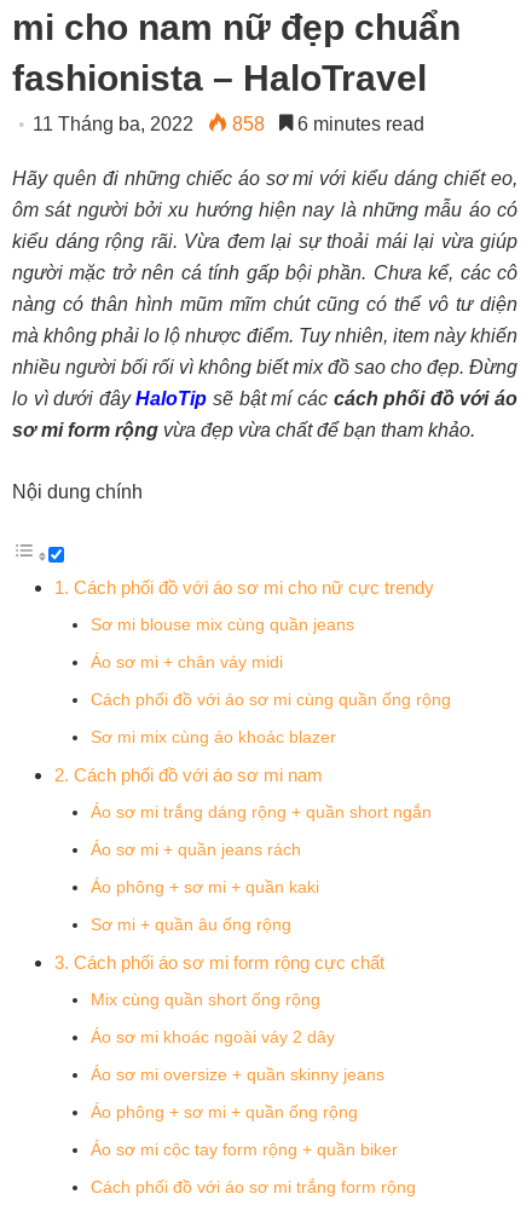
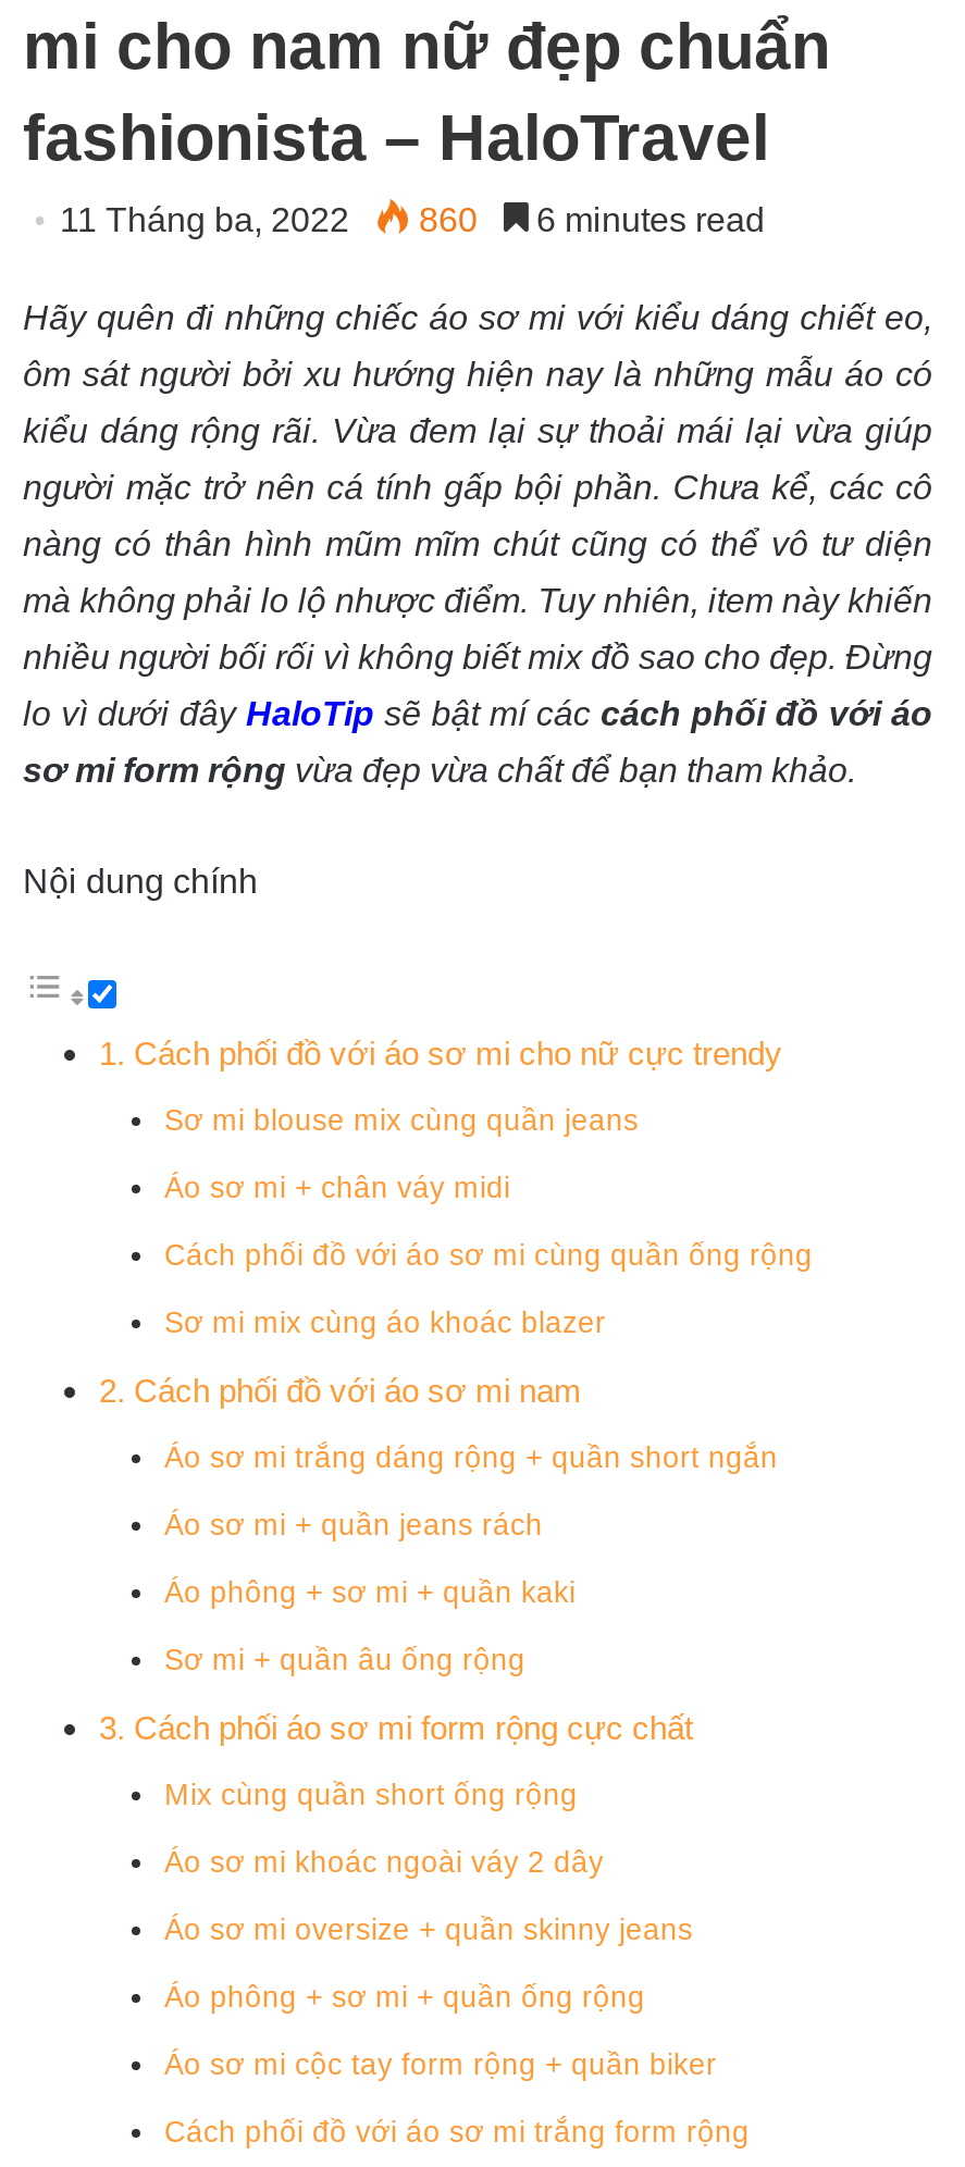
[33,114,424,134] 11 Tháng ba, 2022 858 6 minutes read -> [60,201,765,238] 11 Tháng ba, 2022 860 6 minutes read

